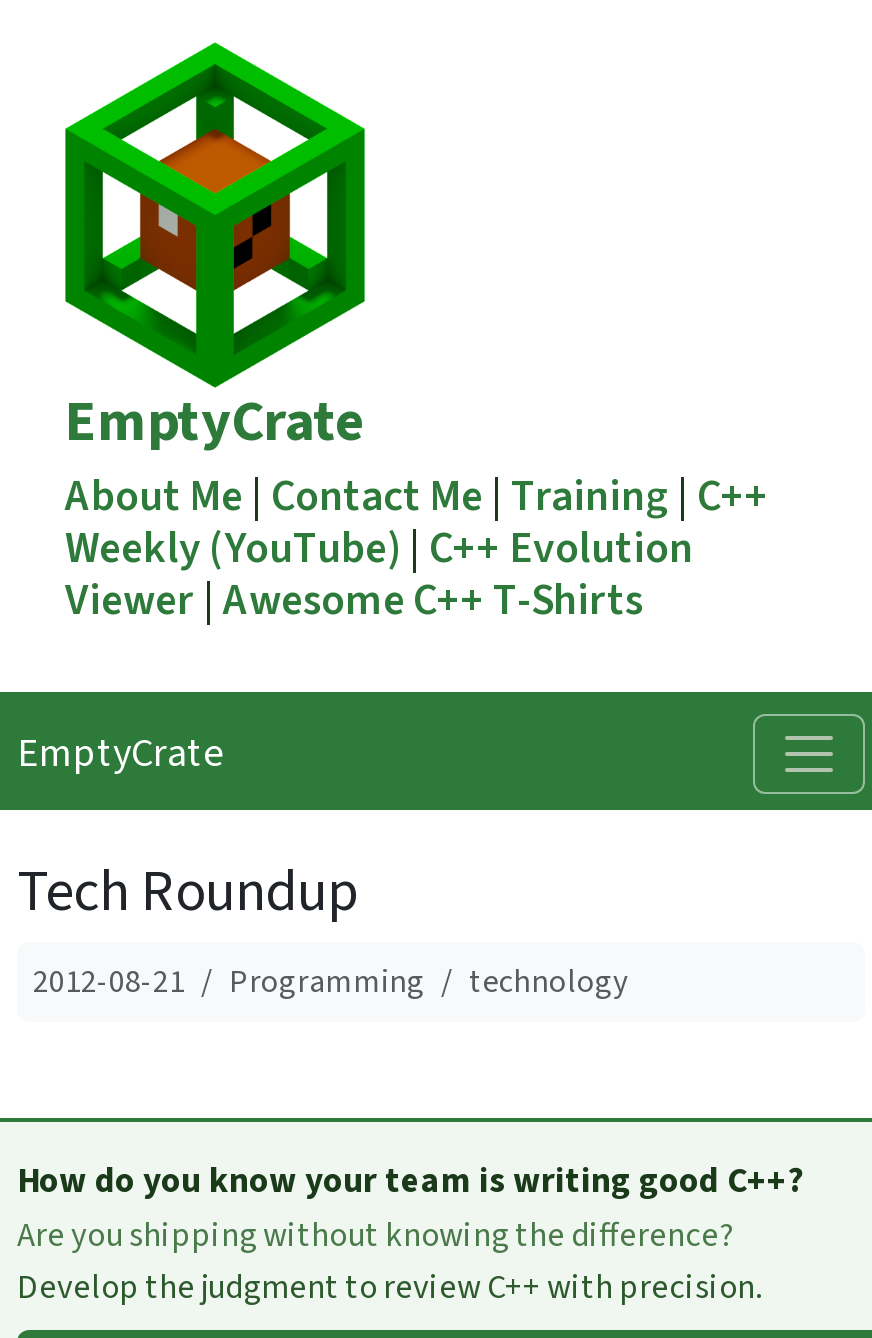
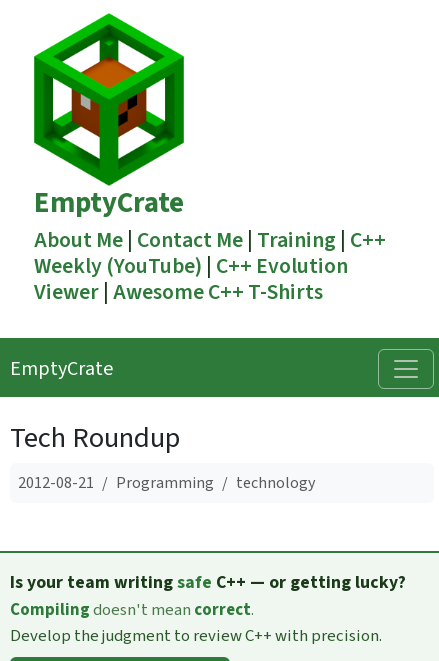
[17,1156,803,1260] How do you know your team is writing good C++? | Are you shipping without knowing the difference? -> [10,570,406,622] Is your team writing safe C++ — or getting lucky? | Compiling doesn't mean correct.

